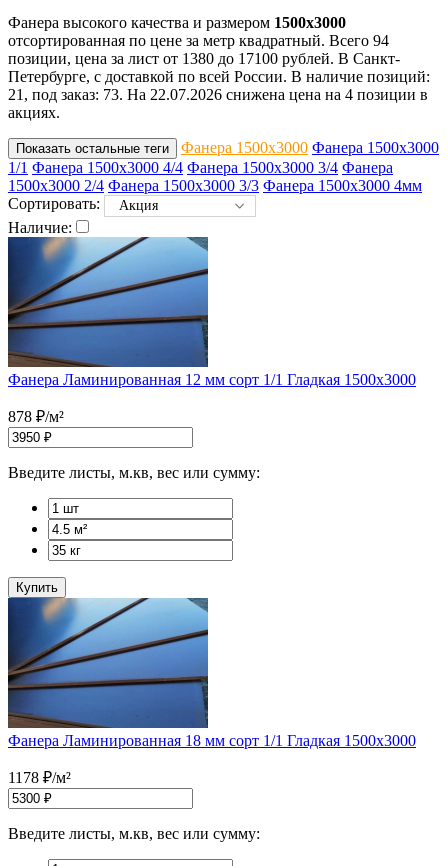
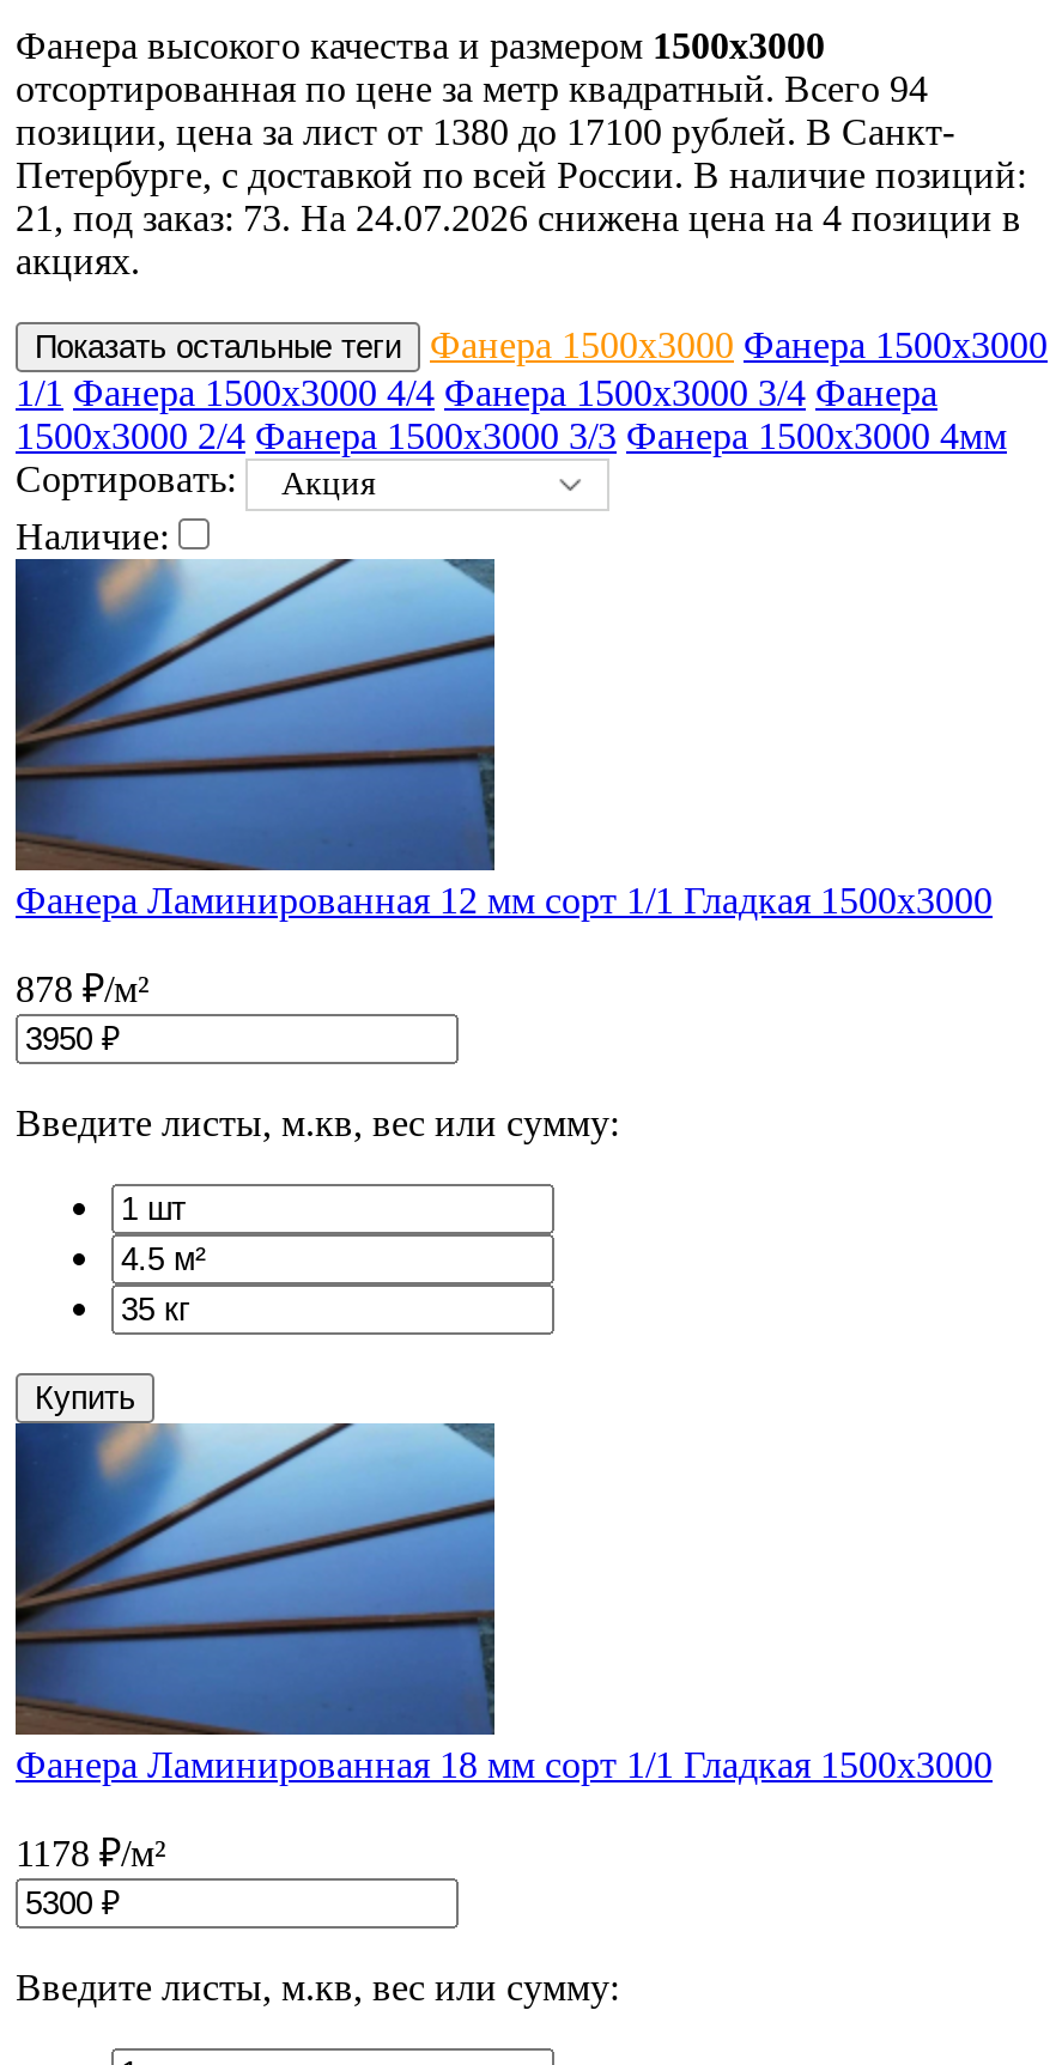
[8,86,428,103] 21, под заказ: 73. На 22.07.2026 снижена цена на 4 позиции в -> [16,197,1021,238] 21, под заказ: 73. На 24.07.2026 снижена цена на 4 позиции в

